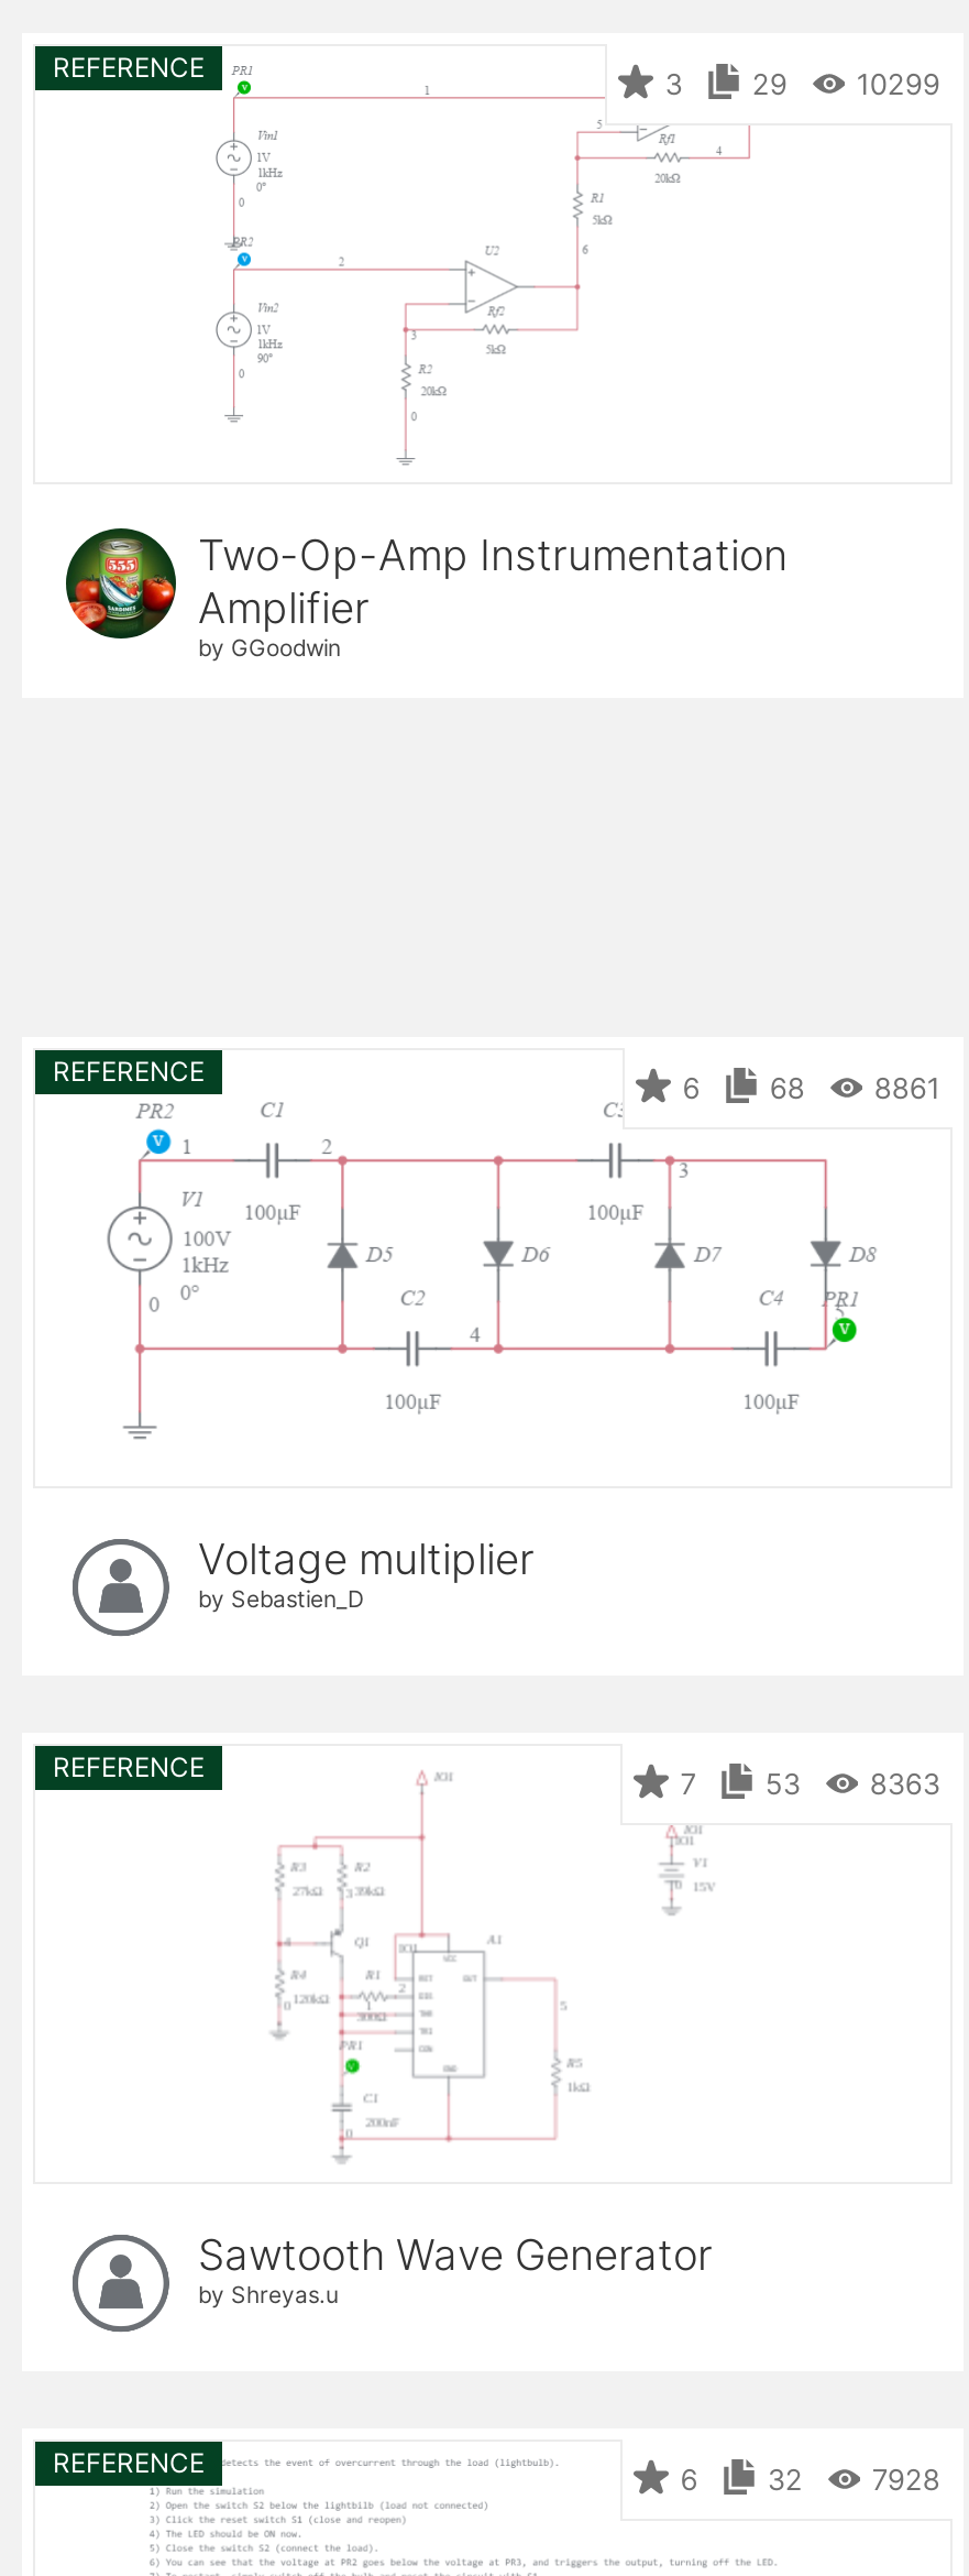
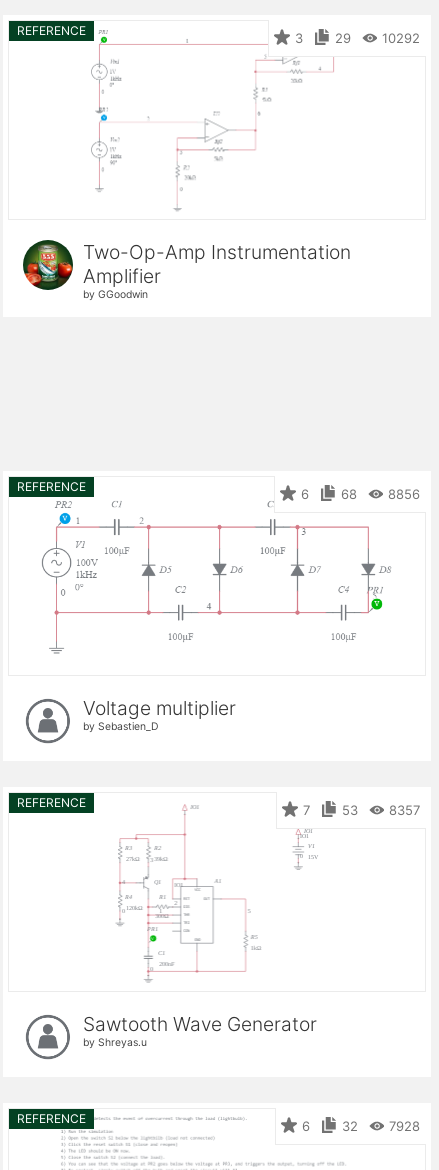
[665,66,940,101] 3 29 10299 -> [295,30,420,46] 3 29 10292
[682,1070,940,1105] 6 68 8861 -> [301,486,420,502] 6 68 8856
[680,1766,940,1801] 7 53 8363 -> [303,802,420,818] 7 53 8357

